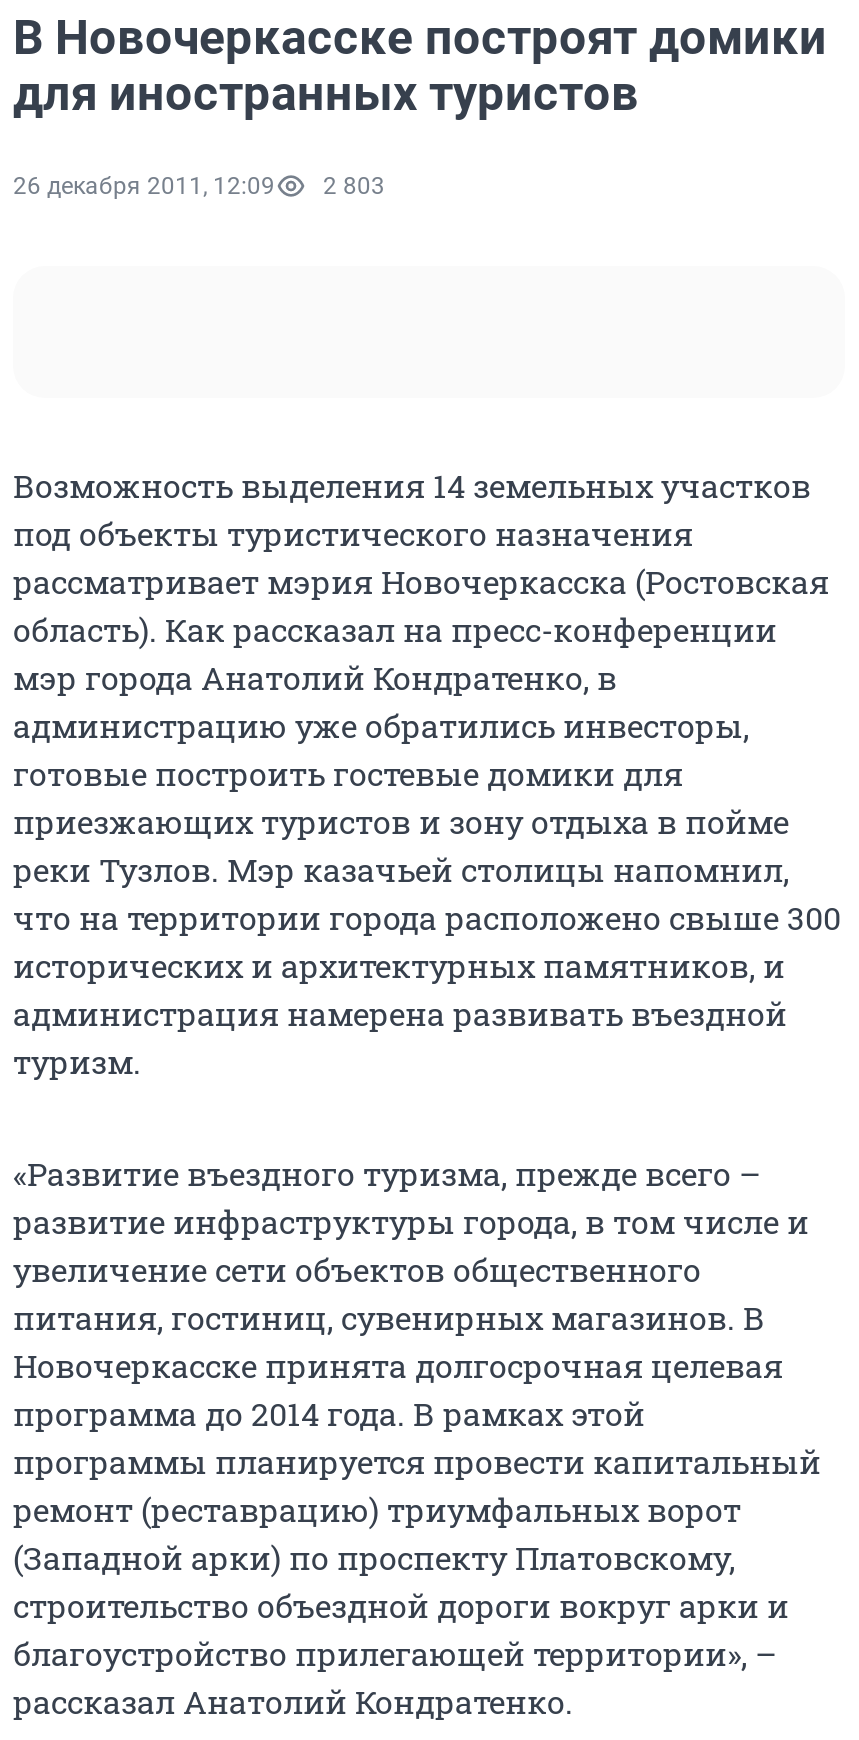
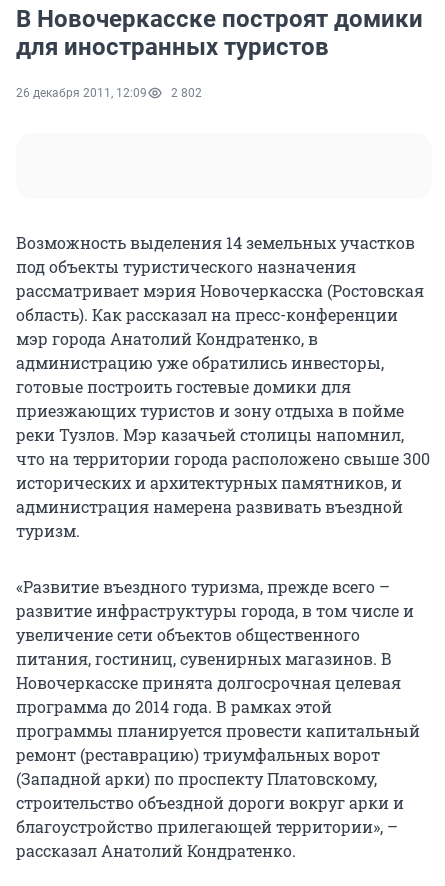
[13,172,385,200] 26 декабря 2011, 12:09 2 803 -> [16,86,202,100] 26 декабря 2011, 12:09 2 802

